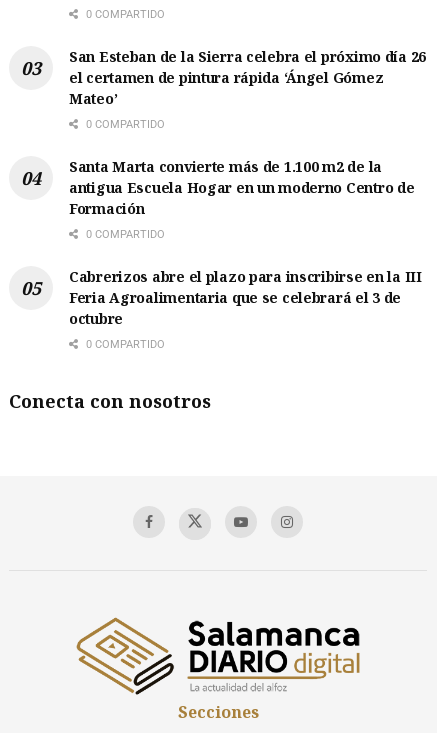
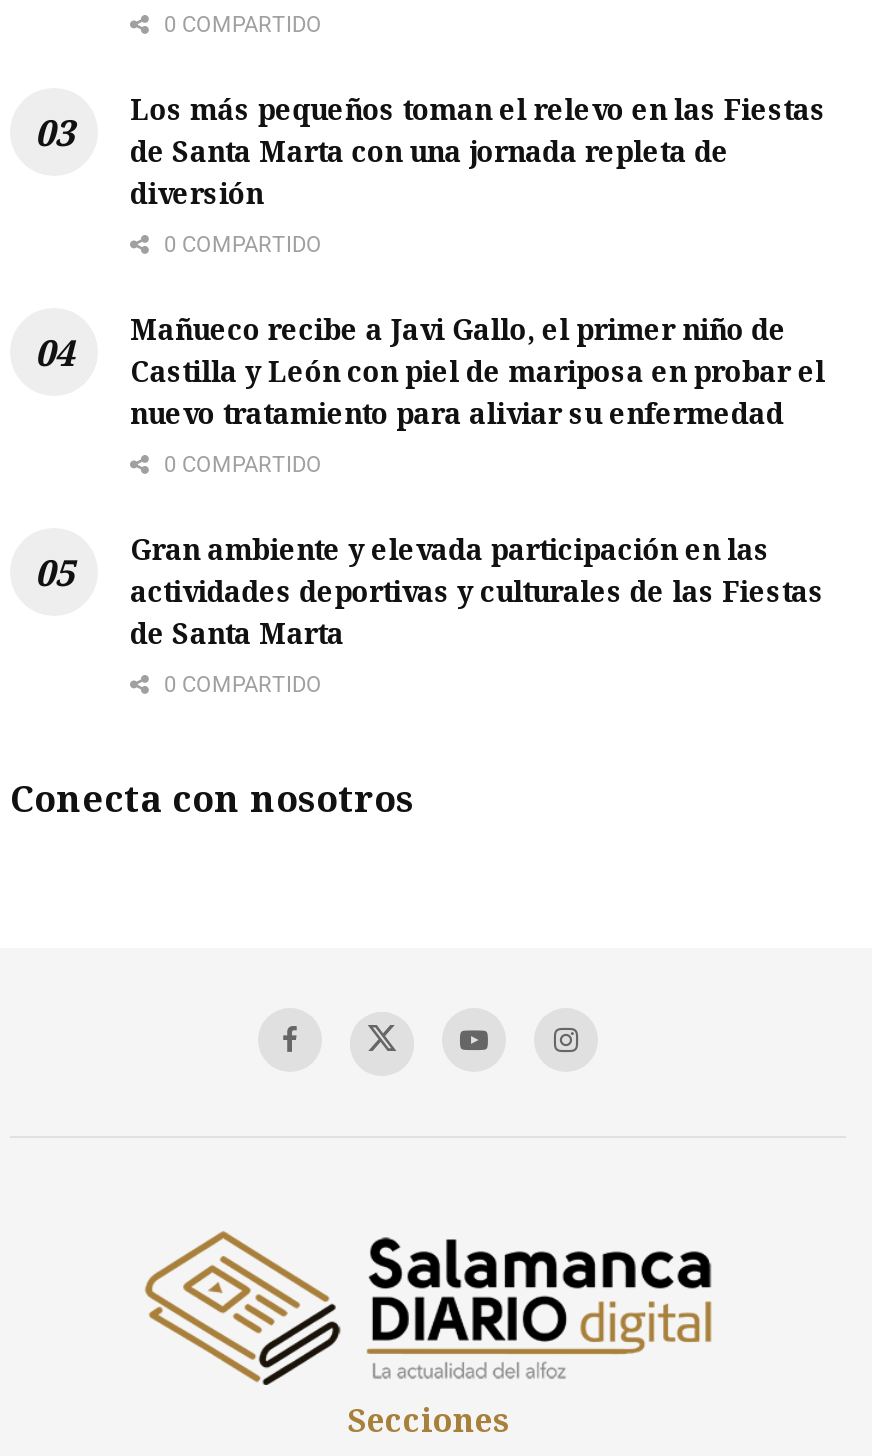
[69,47,426,108] San Esteban de la Sierra celebra el próximo día 26 | el certamen de pintura rápida ‘Ángel Gómez | Mateo’ -> [130,89,826,211] Los más pequeños toman el relevo en las Fiestas | de Santa Marta con una jornada repleta de | diversión
[69,157,414,218] Santa Marta convierte más de 1.100 m2 de la | antigua Escuela Hogar en un moderno Centro de | Formación -> [130,309,825,431] Mañueco recibe a Javi Gallo, el primer niño de | Castilla y León con piel de mariposa en probar el | nuevo tratamiento para aliviar su enfermedad
[69,267,422,328] Cabrerizos abre el plazo para inscribirse en la III | Feria Agroalimentaria que se celebrará el 3 de | octubre -> [130,529,824,651] Gran ambiente y elevada participación en las | actividades deportivas y culturales de las Fiestas | de Santa Marta

